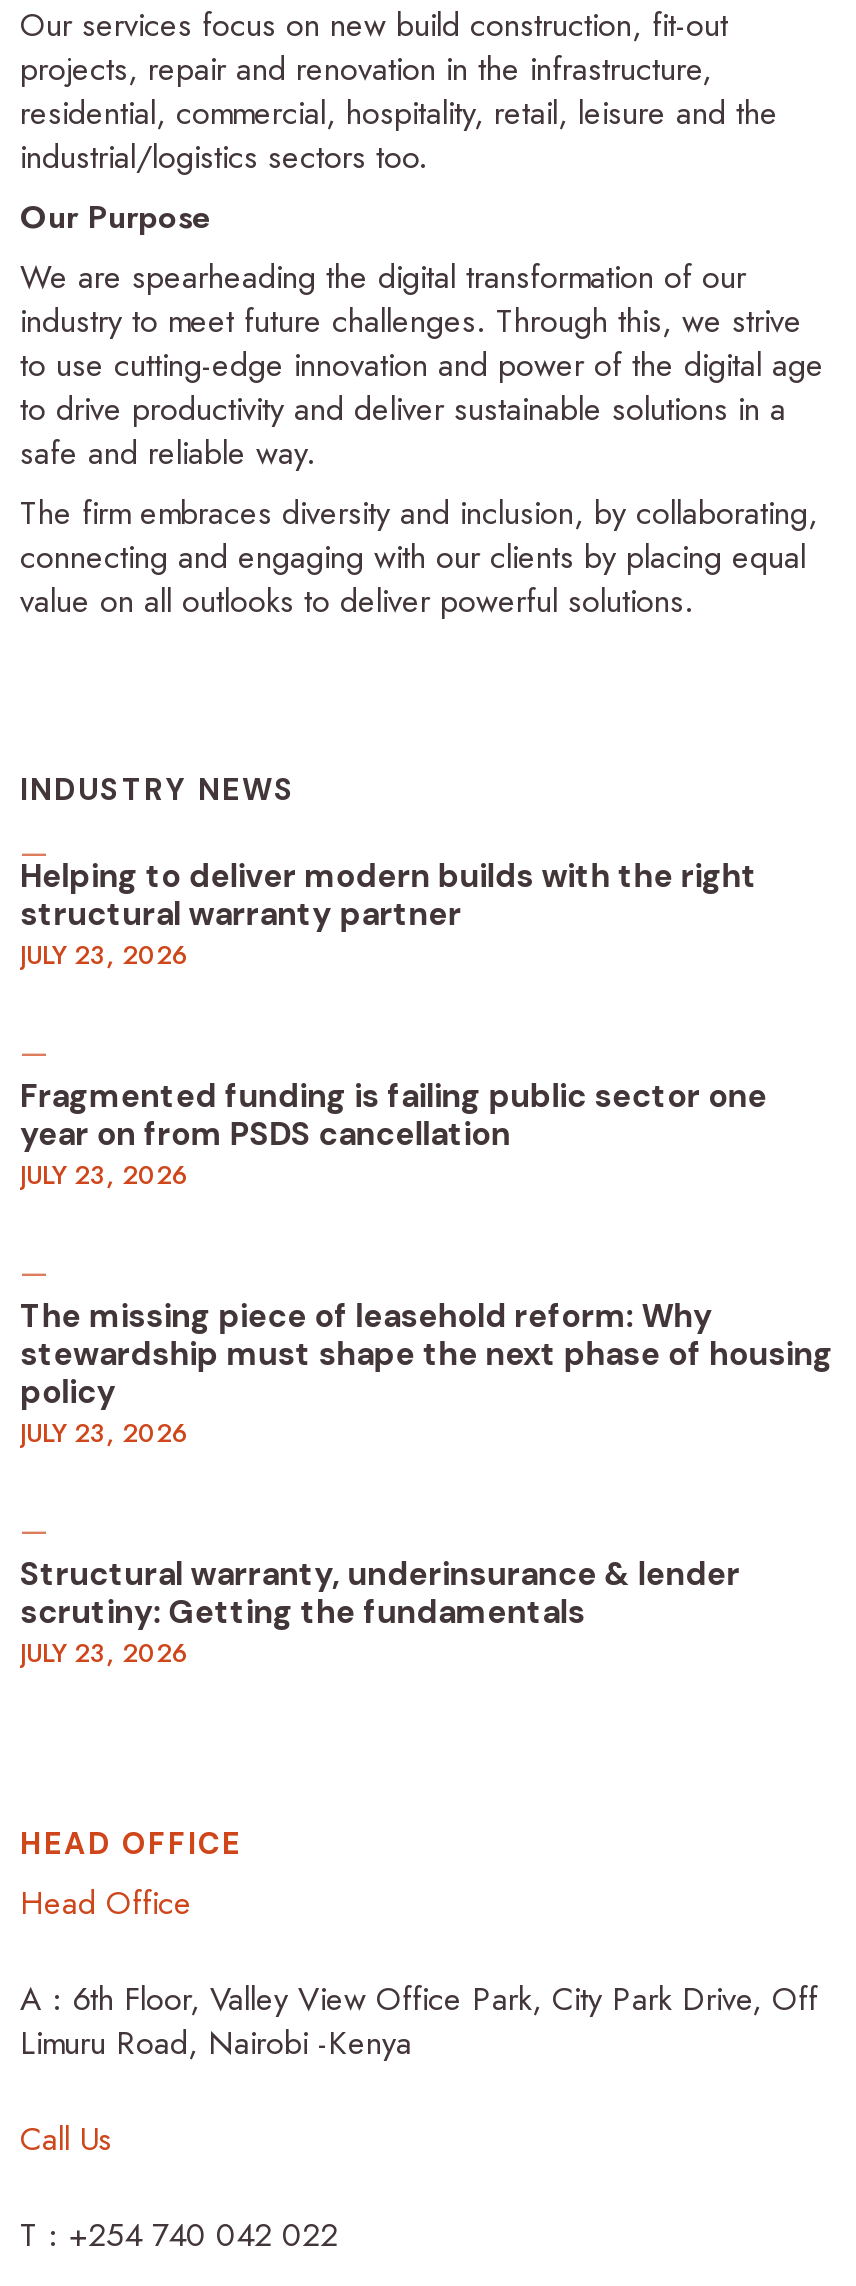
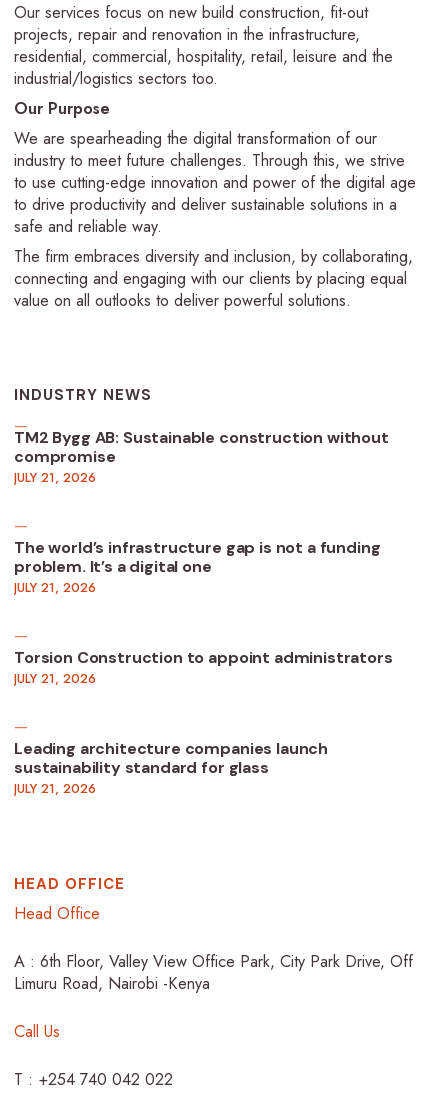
[20,856,757,974] Helping to deliver modern builds with the right | structural warranty partner | JULY 23, 2026 -> [14,428,389,487] TM2 Bygg AB: Sustainable construction without | compromise | JULY 21, 2026
[20,1076,767,1194] Fragmented funding is failing public sector one | year on from PSDS cancellation | JULY 23, 2026 -> [14,538,380,597] The world’s infrastructure gap is not a funding | problem. It’s a digital one | JULY 21, 2026
[20,1296,833,1452] The missing piece of leasehold reform: Why | stewardship must shape the next phase of housing | policy | JULY 23, 2026 -> [14,648,393,688] Torsion Construction to appoint administrators | JULY 21, 2026
[20,1554,740,1672] Structural warranty, underinsurance & lender | scrutiny: Getting the fundamentals | JULY 23, 2026 -> [14,739,328,798] Leading architecture companies launch | sustainability standard for glass | JULY 21, 2026

